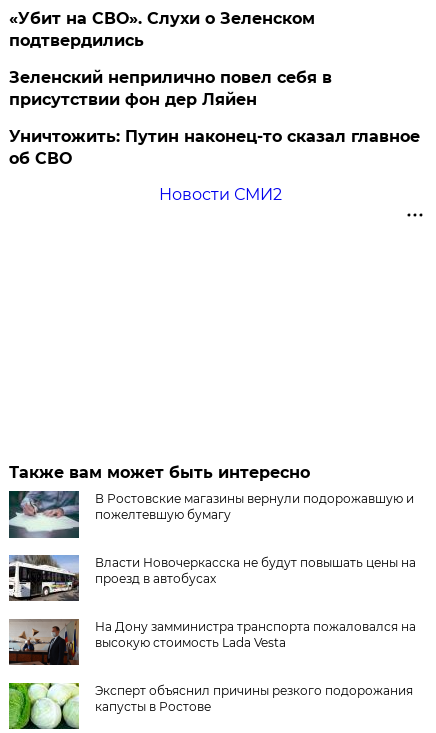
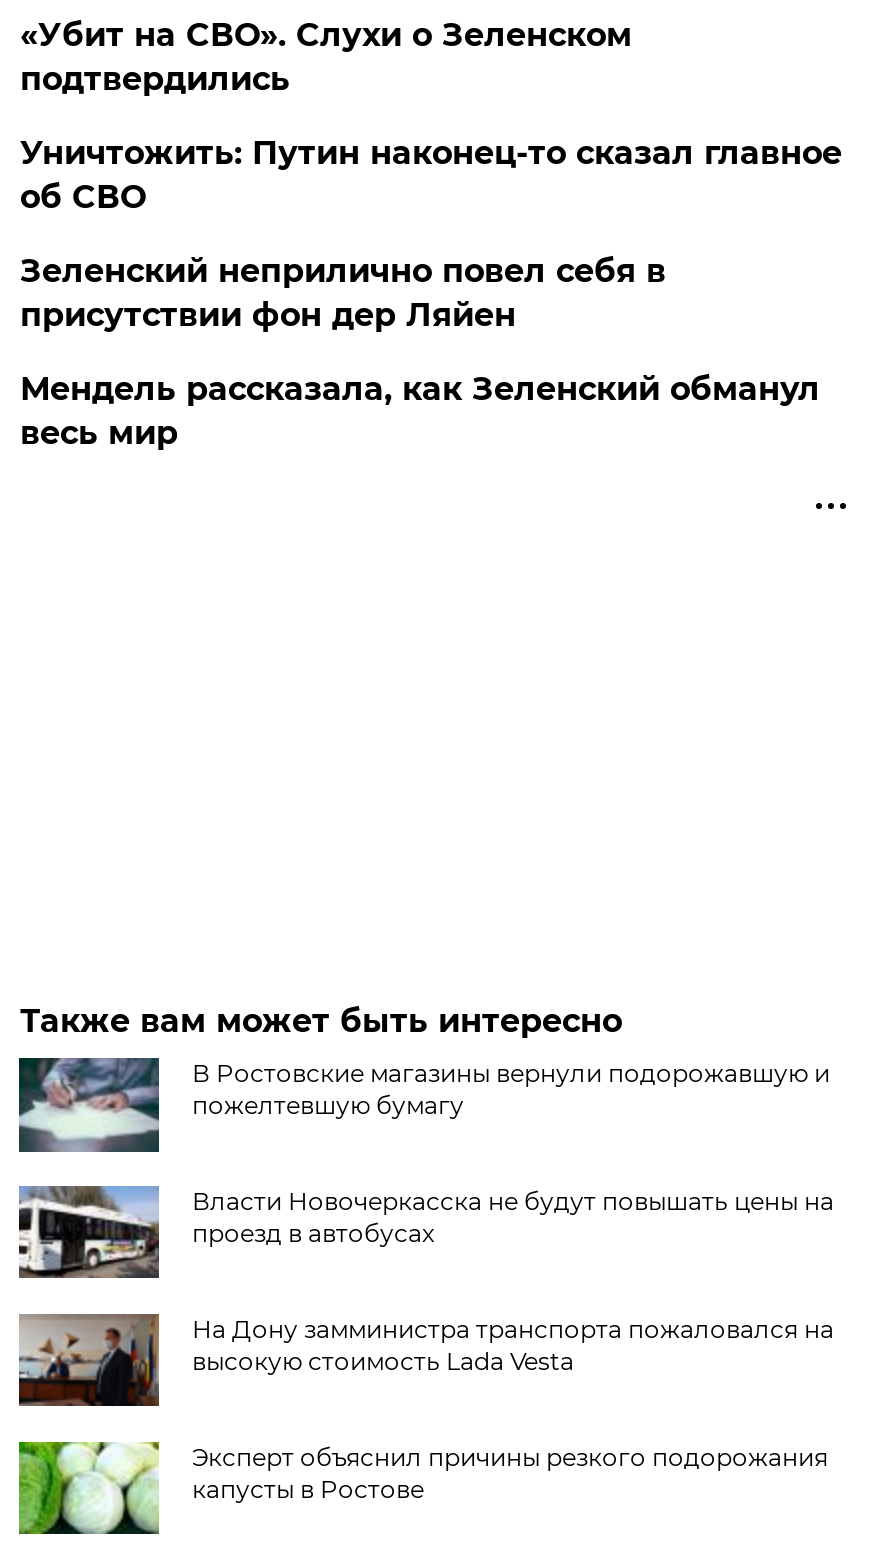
moved [9,68,332,109] -> [20,252,666,334]: Зеленский неприлично повел cебя в | присутствии фон дер Ляйен
moved [9,127,420,168] -> [20,134,842,216]: Уничтожить: Путин наконец-то сказал главное | об СВО
[159,185,282,204] Новости СМИ2 -> [20,370,820,452] Мендель рассказала, как Зеленский обманул | весь мир

